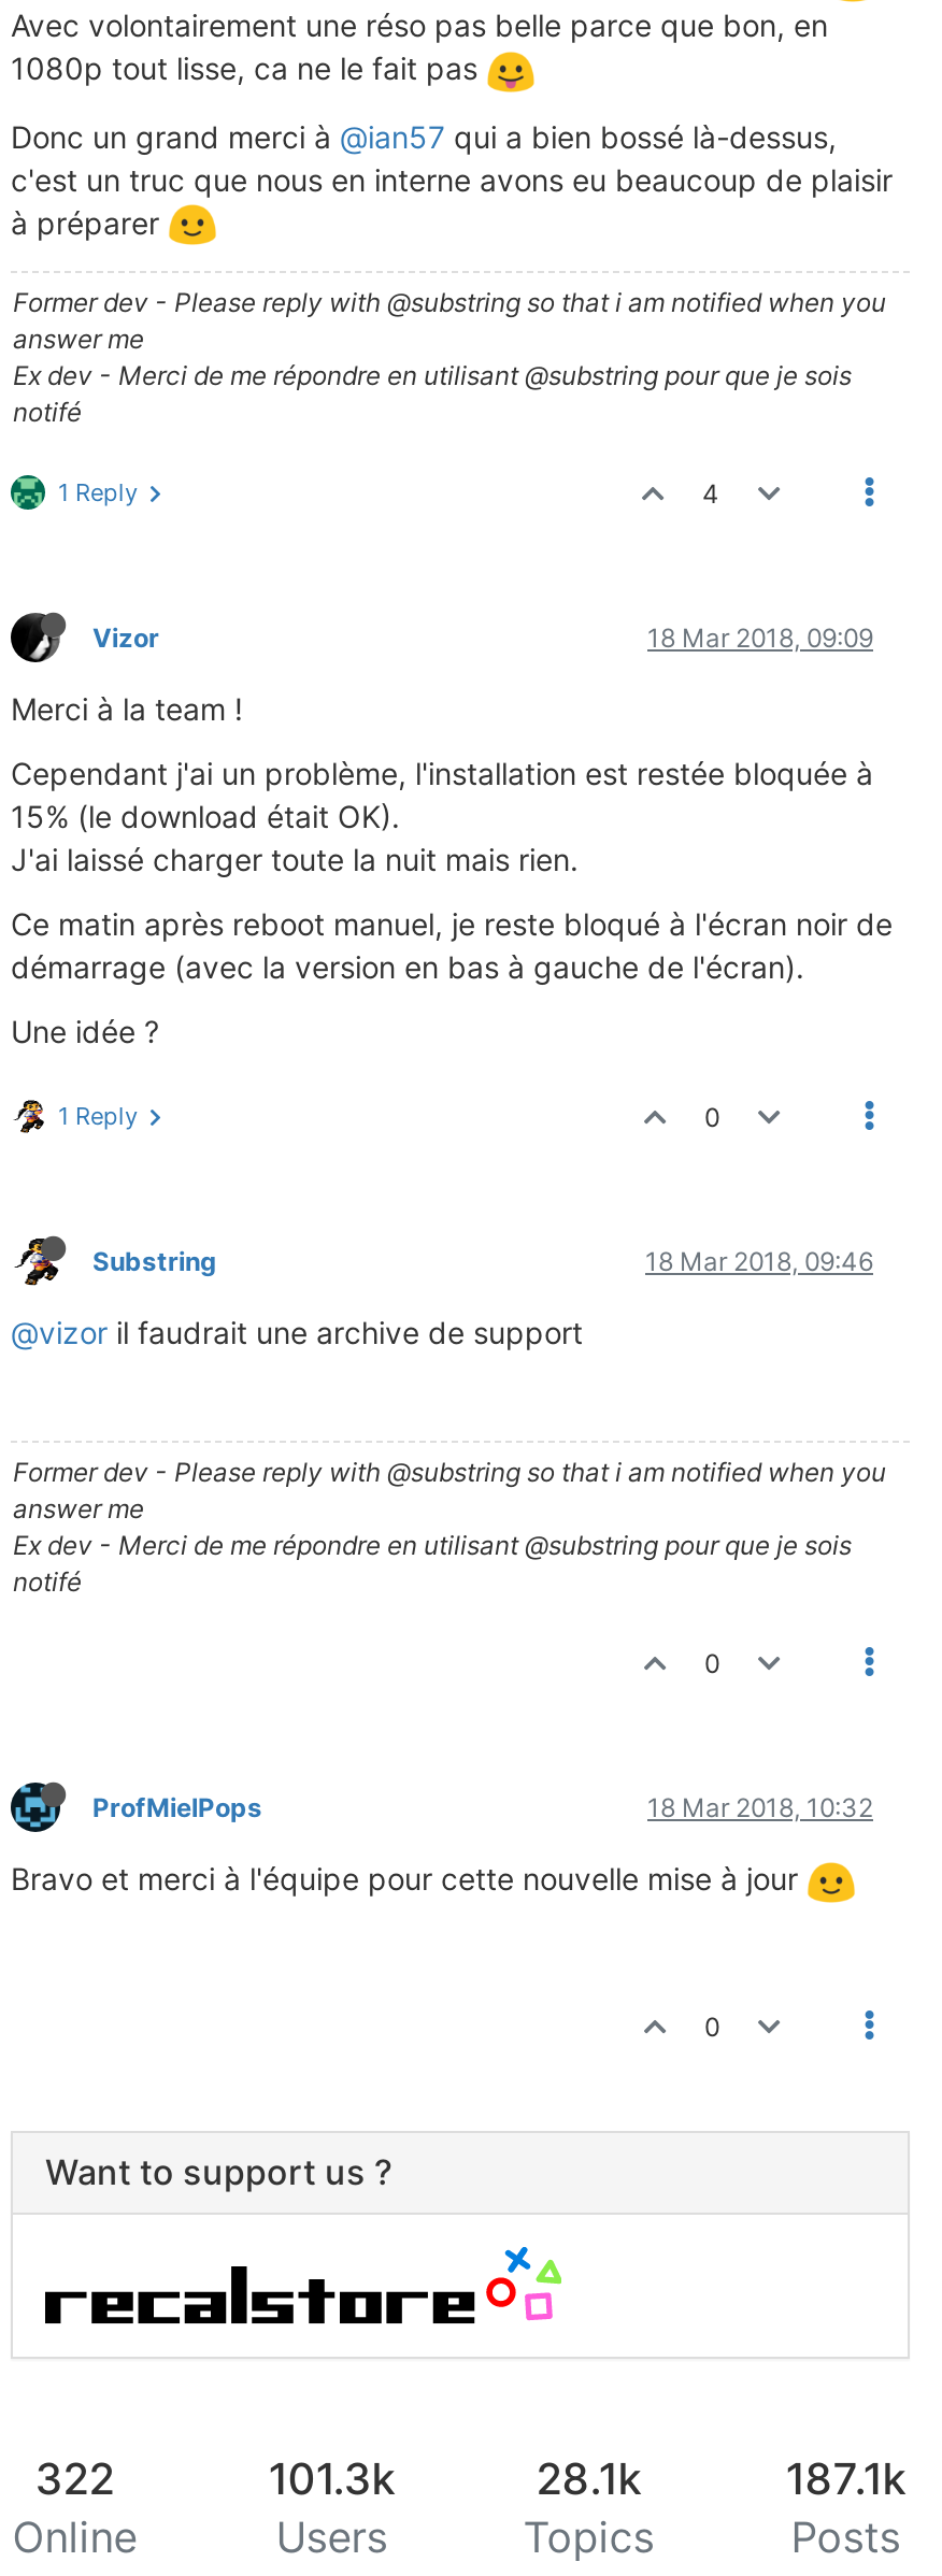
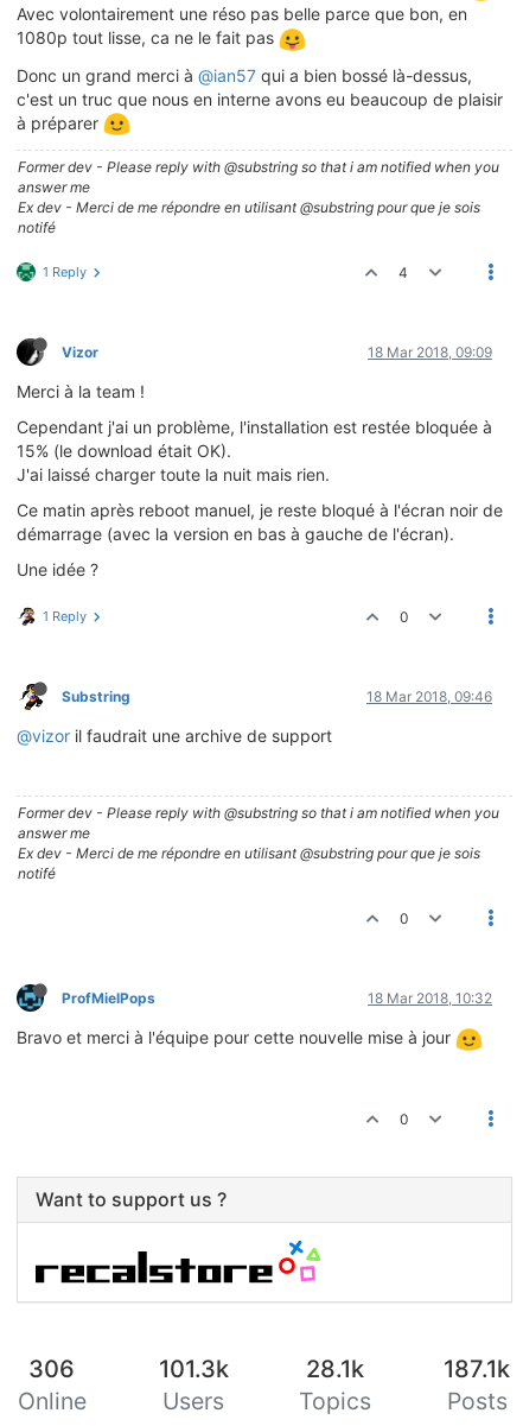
[35,2453,114,2504] 322 -> [29,1354,75,1383] 306

